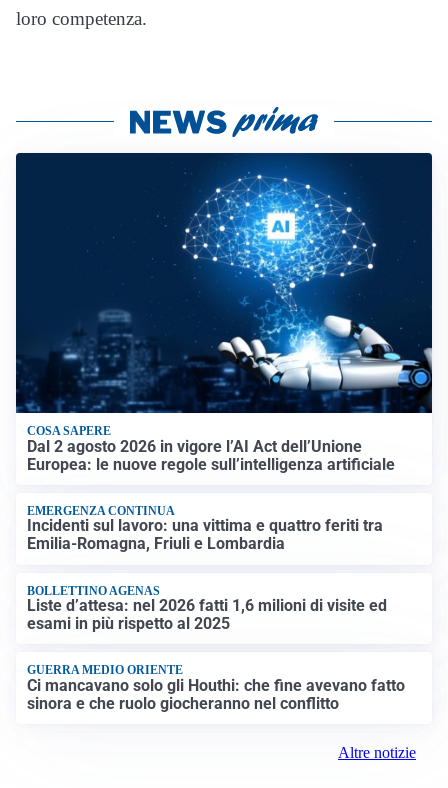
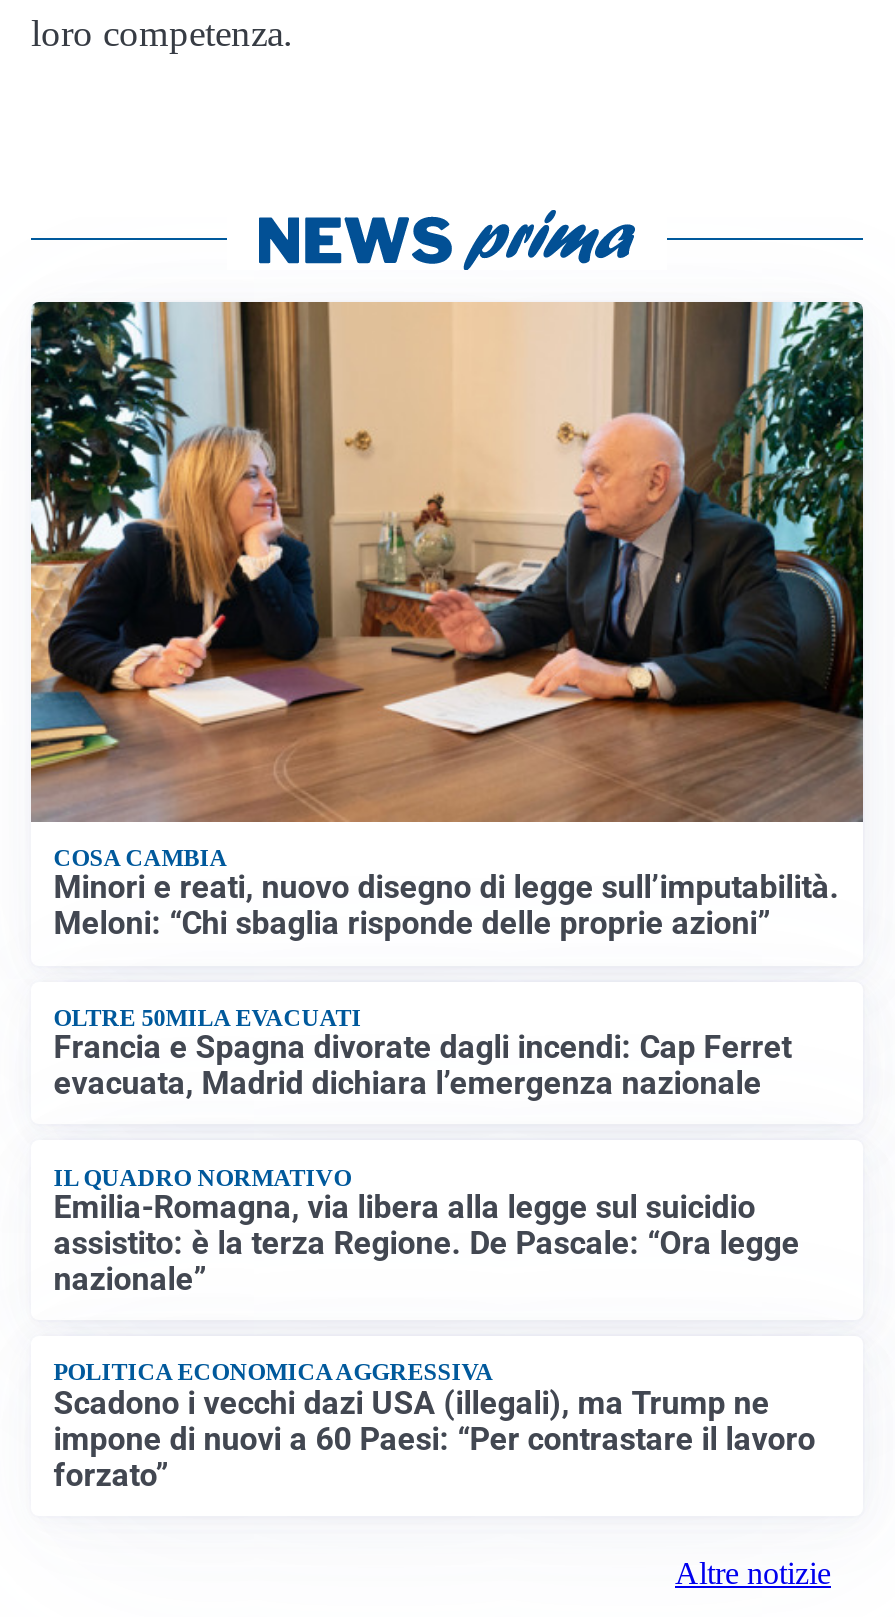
[15,152,433,474] [image] | COSA SAPERE | Dal 2 agosto 2026 in vigore l’AI Act dell’Unione | Europea: le nuove regole sull’intelligenza artificiale -> [29,300,865,943] [image] | COSA CAMBIA | Minori e reati, nuovo disegno di legge sull’imputabilità. | Meloni: “Chi sbaglia risponde delle proprie azioni”
[27,504,383,553] EMERGENZA CONTINUA | Incidenti sul lavoro: una vittima e quattro feriti tra | Emilia-Romagna, Friuli e Lombardia -> [53,1004,791,1103] OLTRE 50MILA EVACUATI | Francia e Spagna divorate dagli incendi: Cap Ferret | evacuata, Madrid dichiara l’emergenza nazionale
[27,584,387,633] BOLLETTINO AGENAS | Liste d’attesa: nel 2026 fatti 1,6 milioni di visite ed | esami in più rispetto al 2025 -> [53,1163,799,1298] IL QUADRO NORMATIVO | Emilia-Romagna, via libera alla legge sul suicidio | assistito: è la terza Regione. De Pascale: “Ora legge | nazionale”
[27,663,405,713] GUERRA MEDIO ORIENTE | Ci mancavano solo gli Houthi: che fine avevano fatto | sinora e che ruolo giocheranno nel conflitto -> [53,1359,815,1494] POLITICA ECONOMICA AGGRESSIVA | Scadono i vecchi dazi USA (illegali), ma Trump ne | impone di nuovi a 60 Paesi: “Per contrastare il lavoro | forzato”

